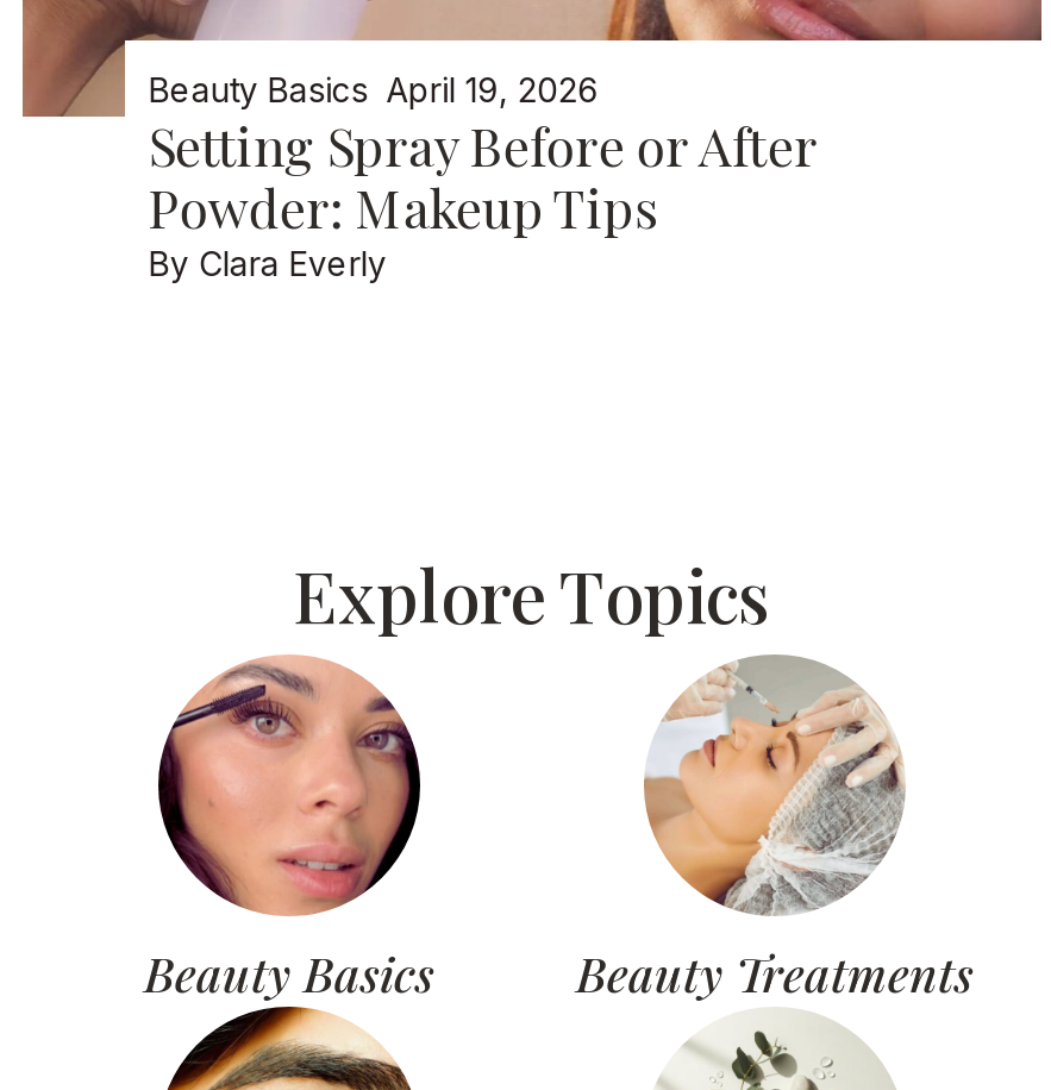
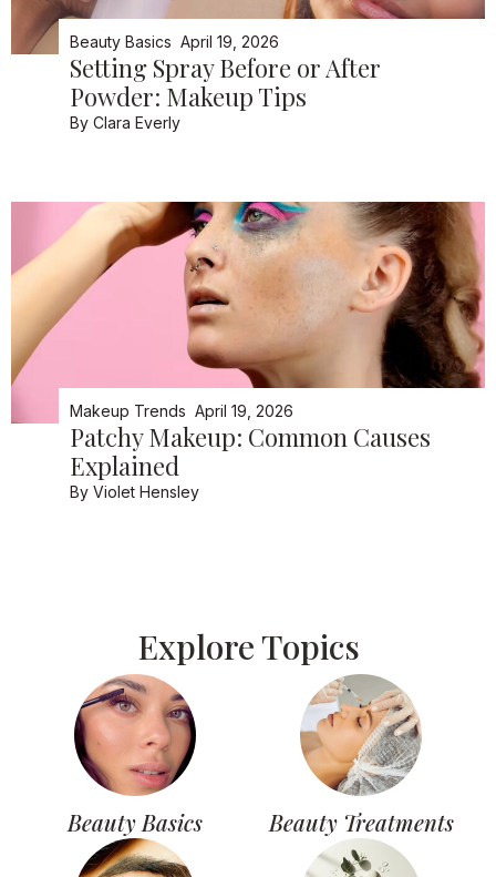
none -> [11,201,485,501] [image] | Makeup Trends April 19, 2026 | Patchy Makeup: Common Causes | Explained | By Violet Hensley

